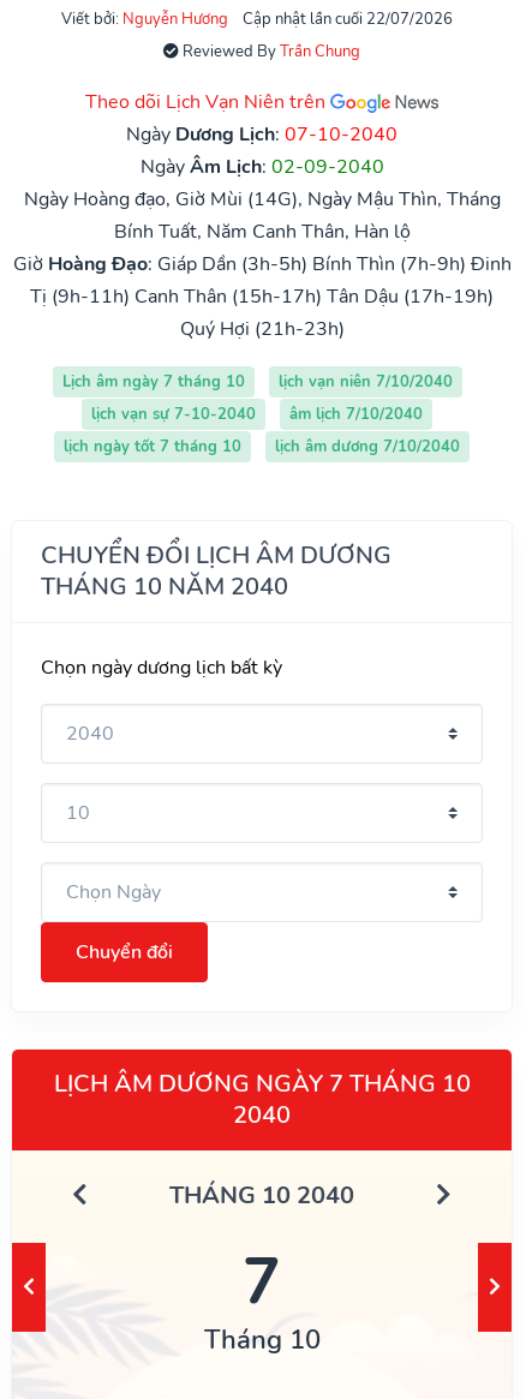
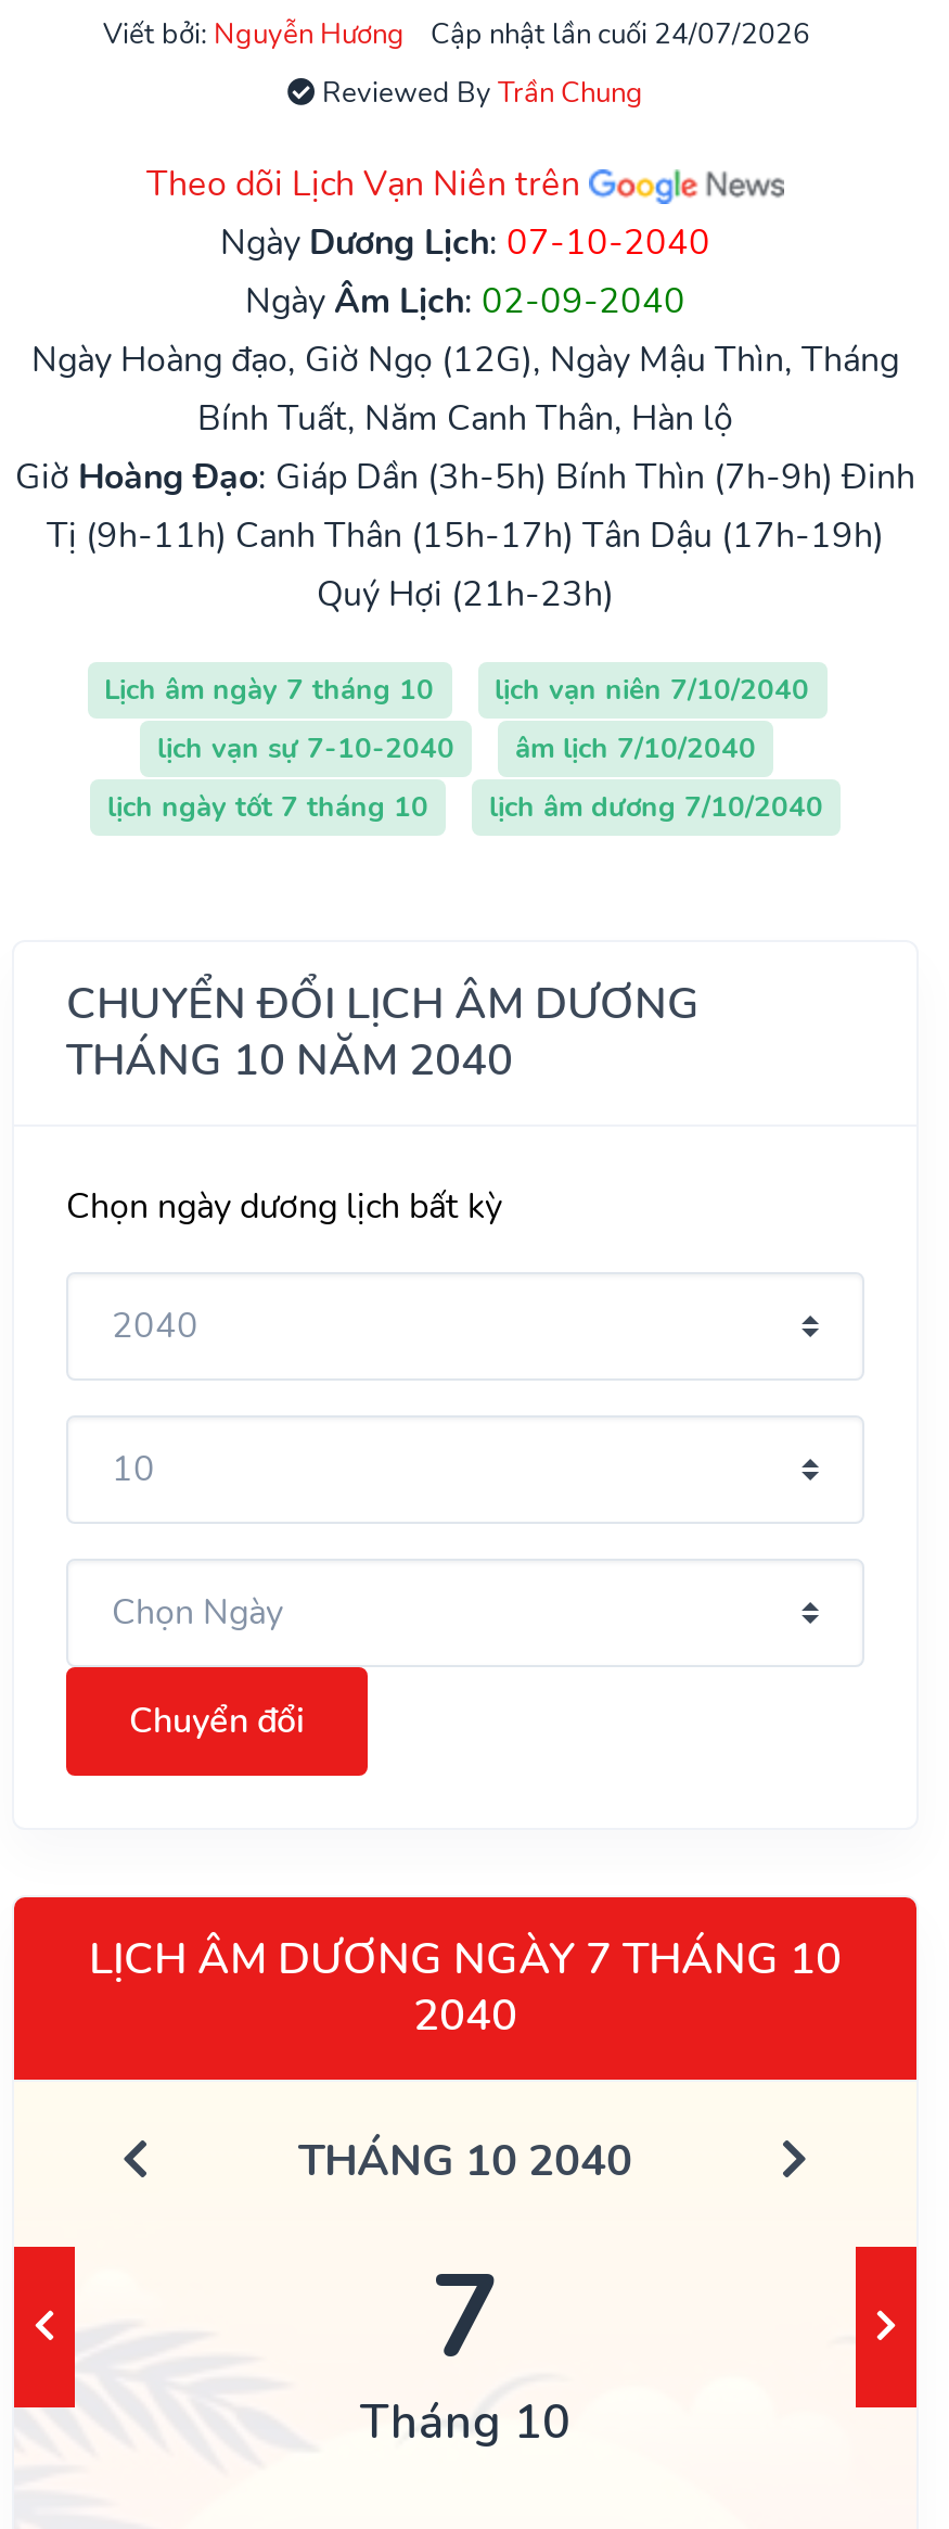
[243,8,453,30] Cập nhật lần cuối 22/07/2026 -> [431,15,810,54] Cập nhật lần cuối 24/07/2026
[23,186,500,213] Ngày Hoàng đạo, Giờ Mùi (14G), Ngày Mậu Thìn, Tháng -> [31,336,899,384] Ngày Hoàng đạo, Giờ Ngọ (12G), Ngày Mậu Thìn, Tháng

